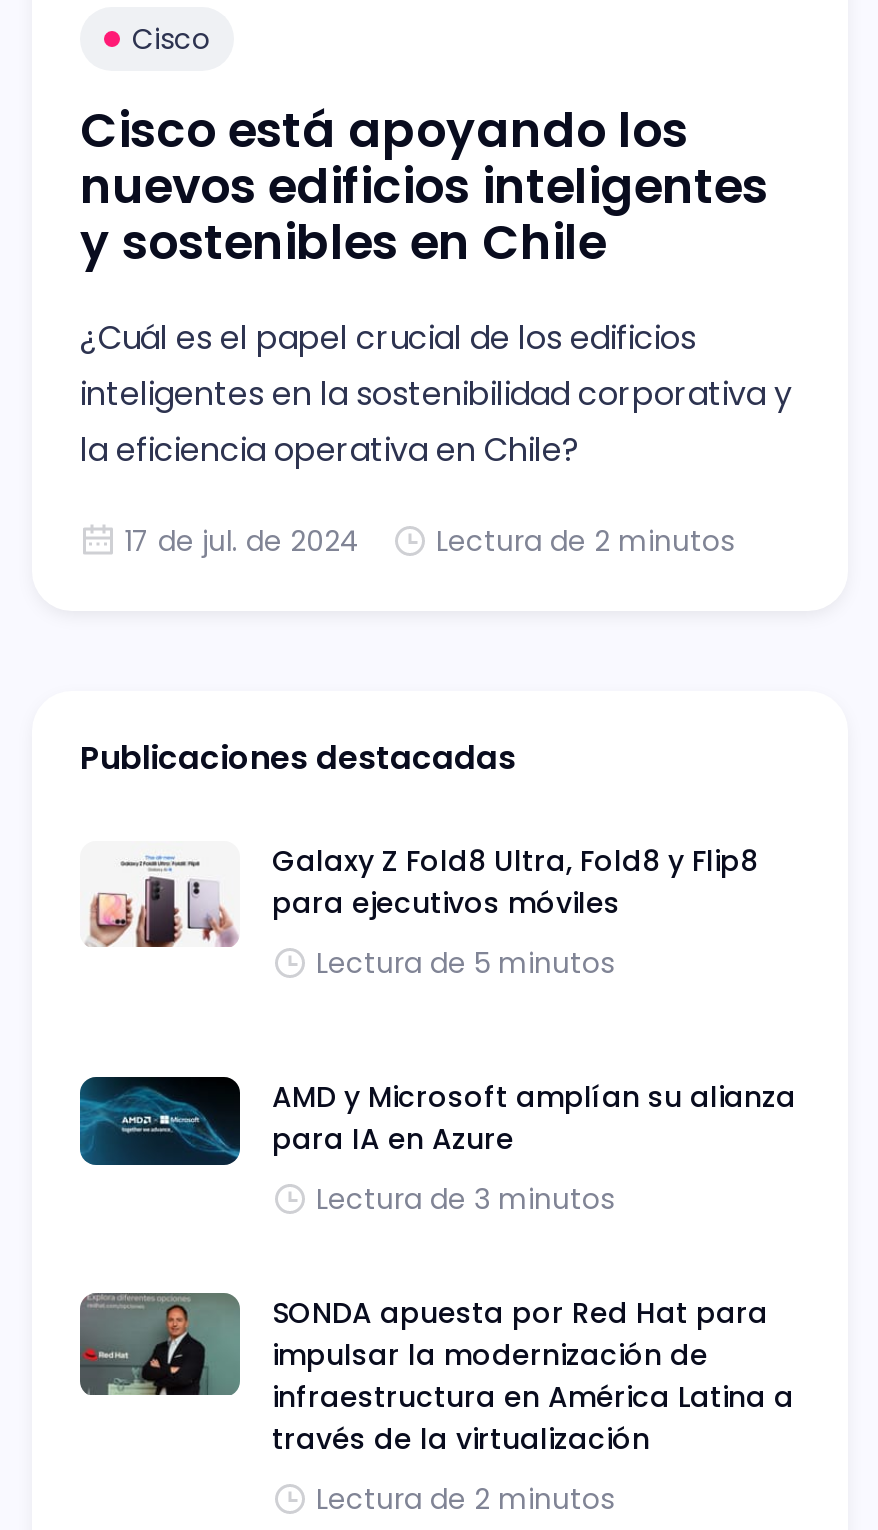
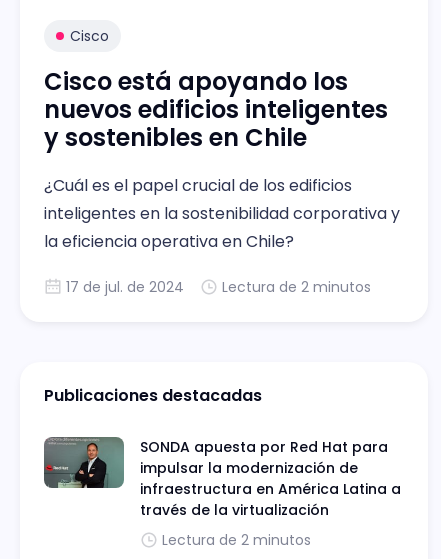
[88,841,796,1218] [image] | Galaxy Z Fold8 Ultra, Fold8 y Flip8 | para ejecutivos móviles | Lectura de 5 minutos | AMD y Microsoft amplían su alianza | para IA en Azure | Lectura de 3 minutos -> none
[78,1075,242,1167] [image] -> none

